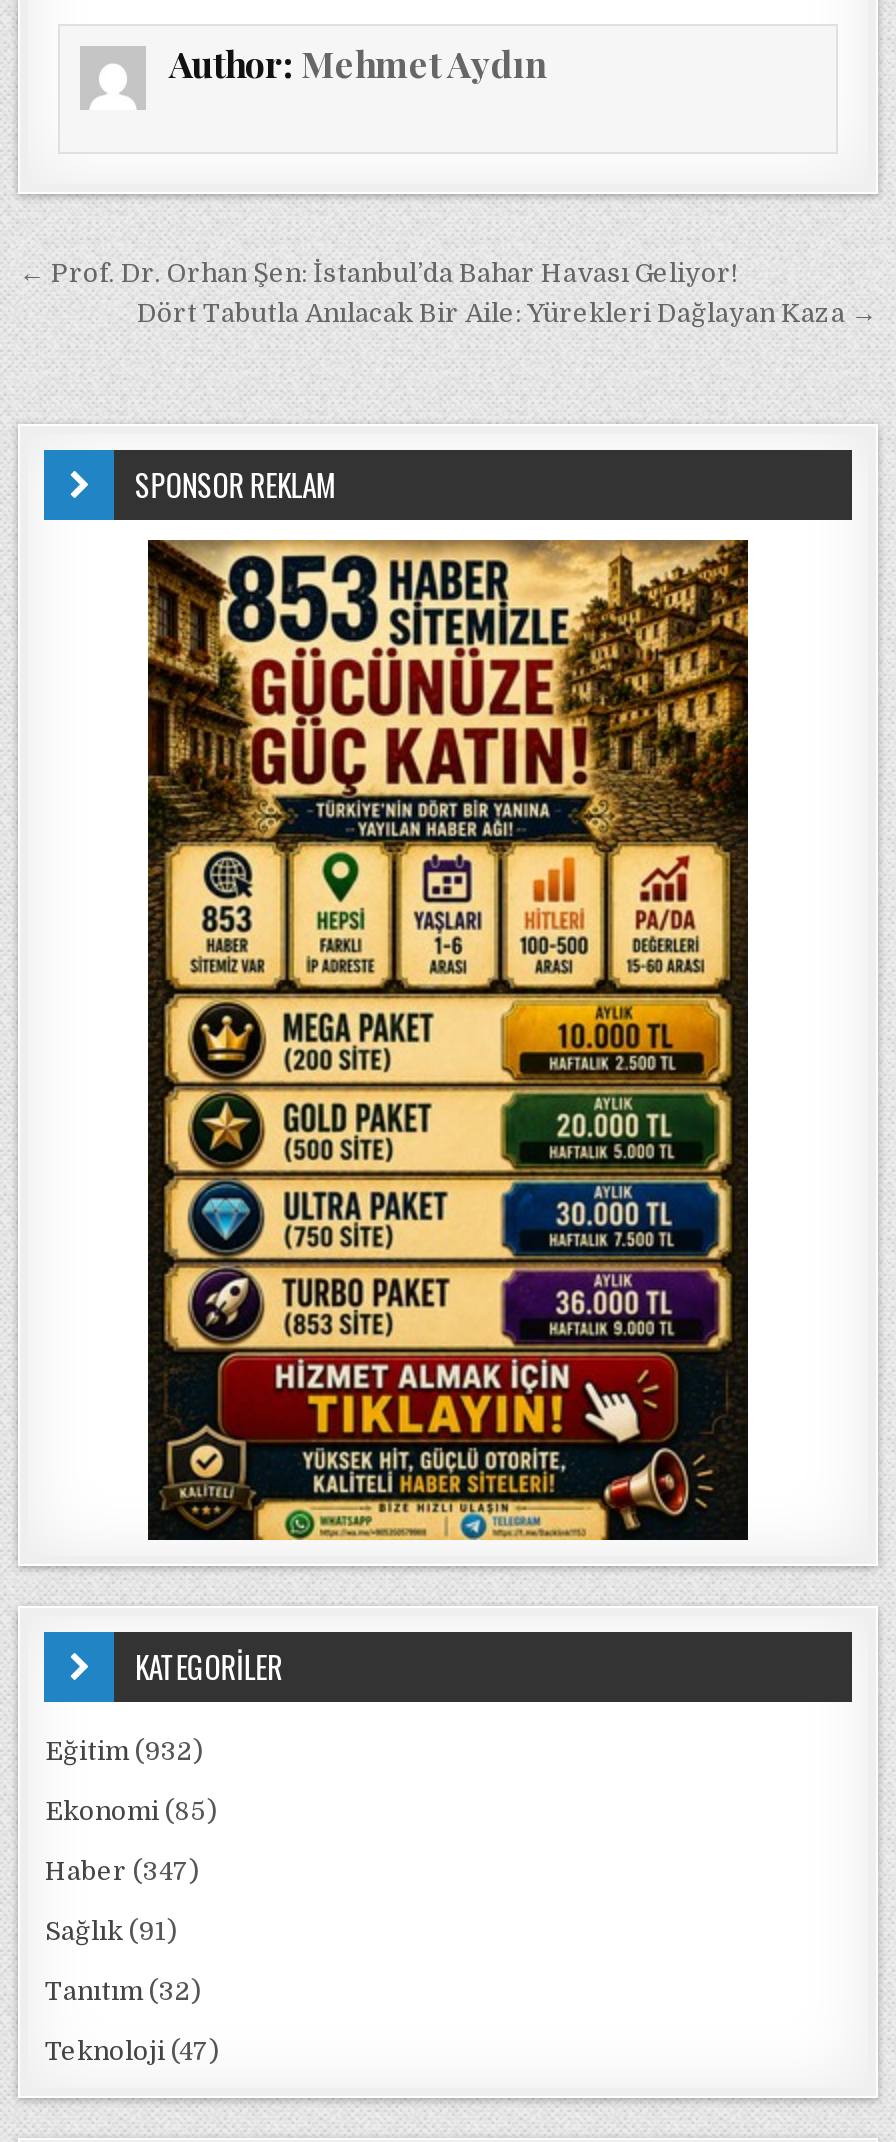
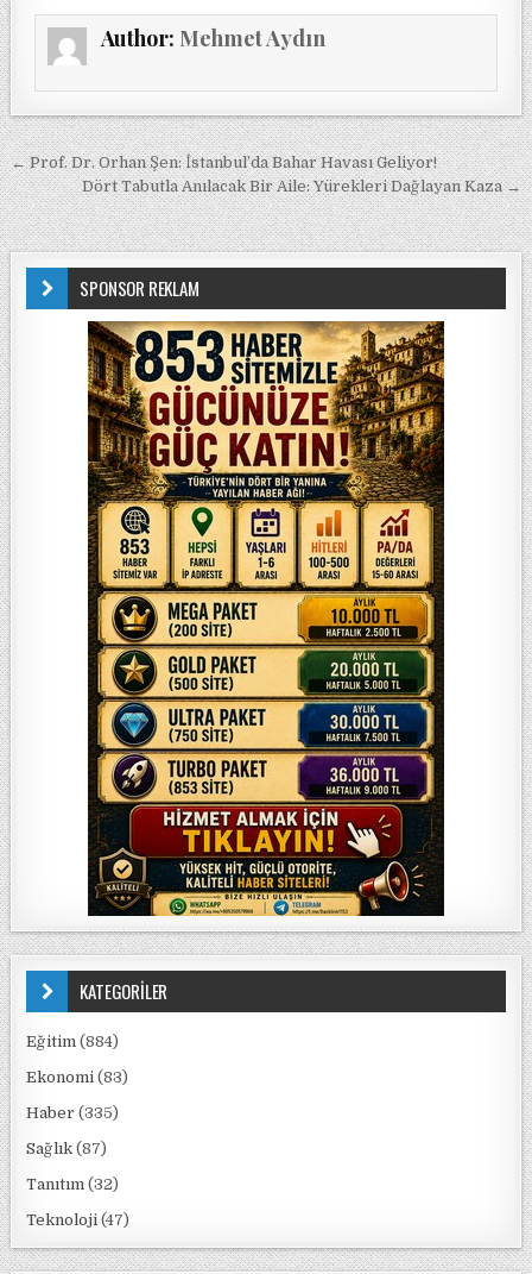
[45,1736,203,1766] Eğitim (932) -> [27,1033,119,1050] Eğitim (884)
[45,1796,217,1826] Ekonomi (85) -> [27,1068,129,1086] Ekonomi (83)
[45,1856,199,1886] Haber (347) -> [27,1104,119,1122] Haber (335)
[45,1916,177,1946] Sağlık (91) -> [27,1140,107,1157] Sağlık (87)

